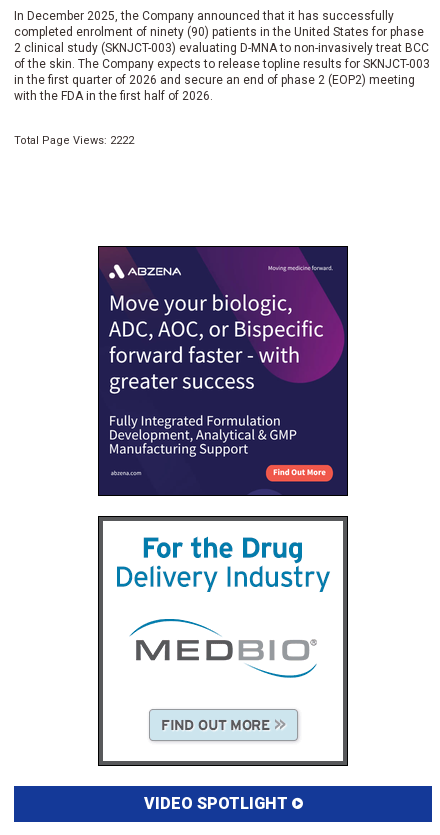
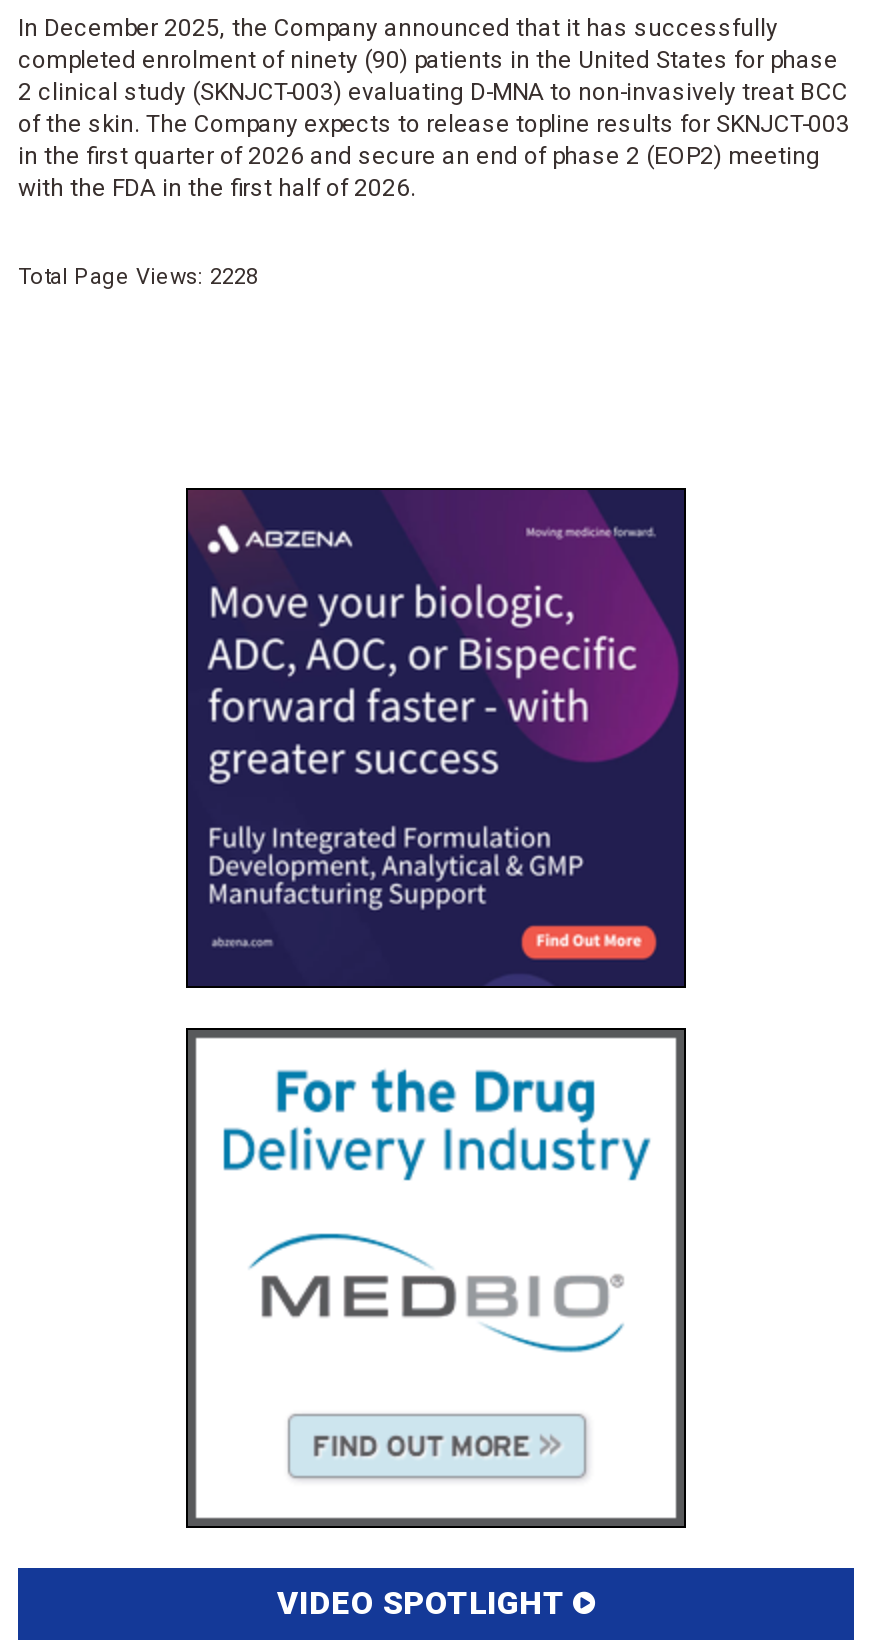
[14,134,134,147] Total Page Views: 2222 -> [18,264,258,290] Total Page Views: 2228

